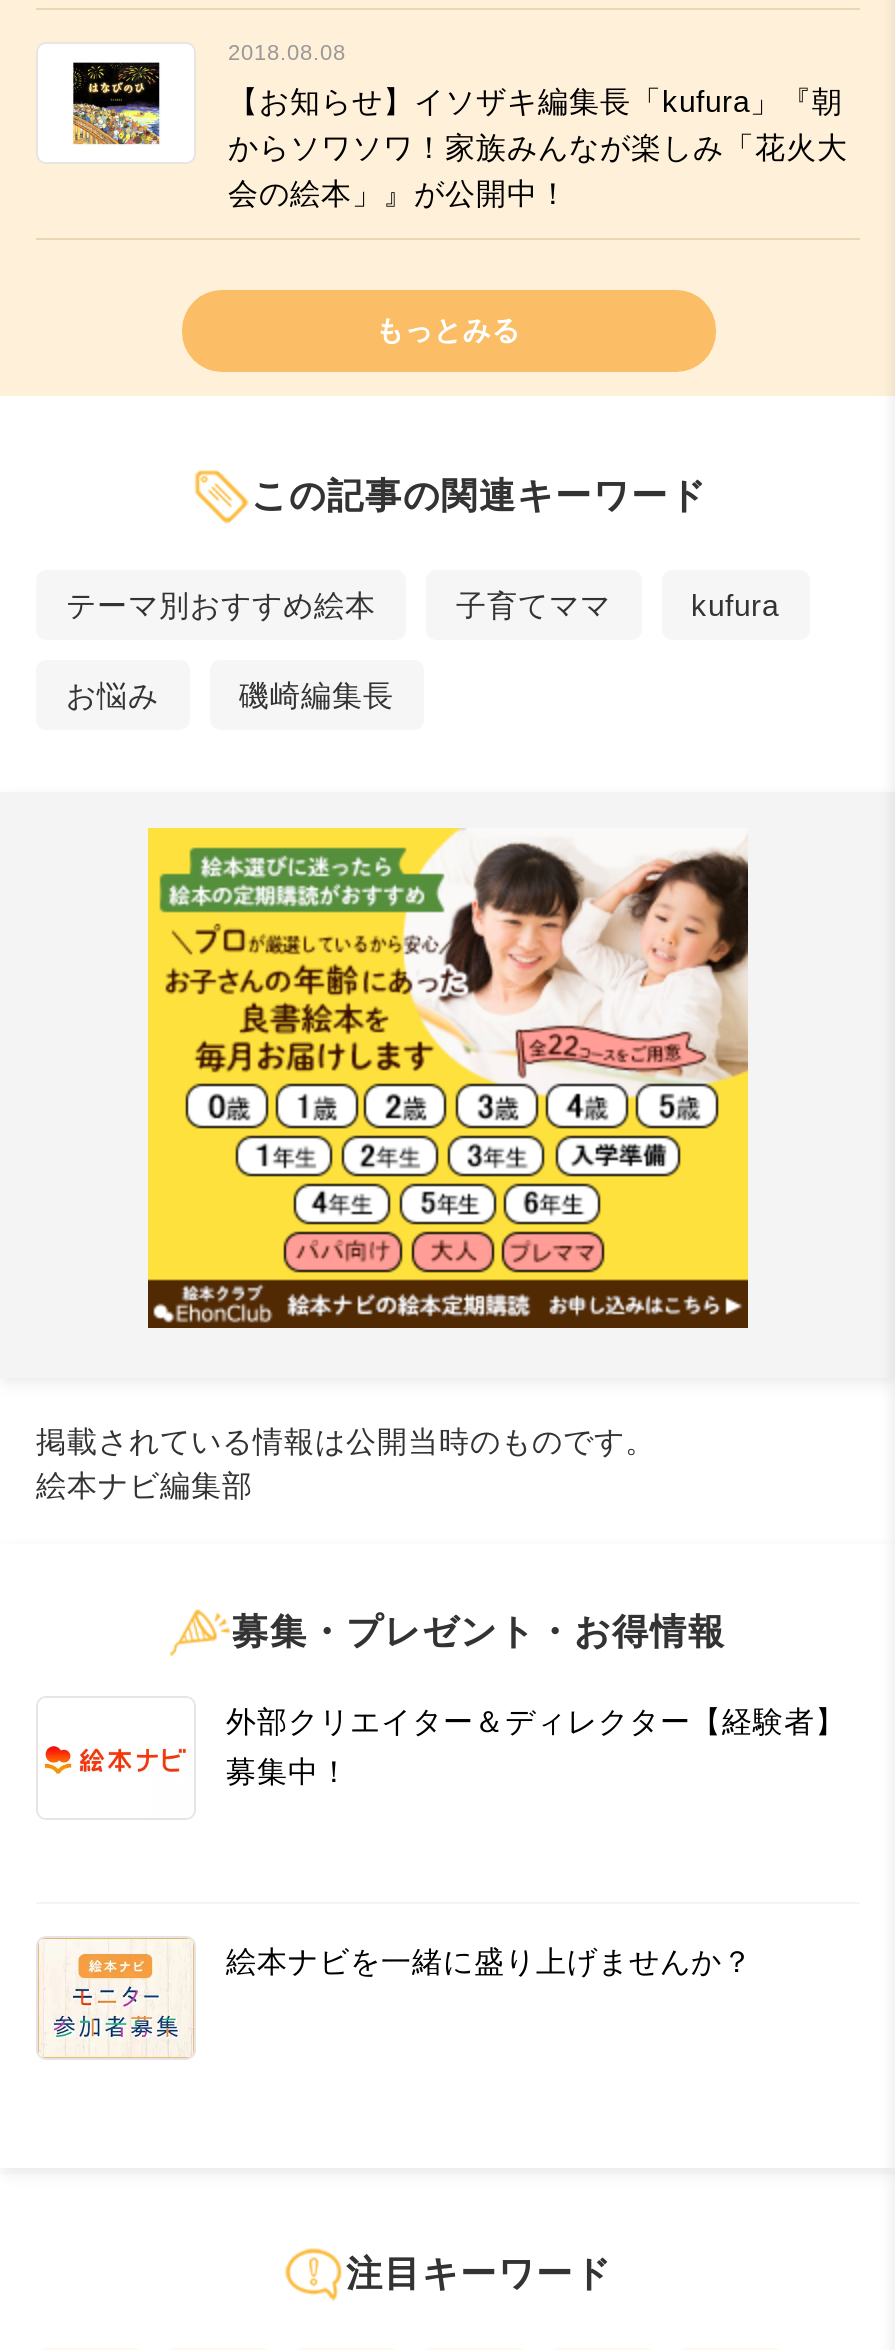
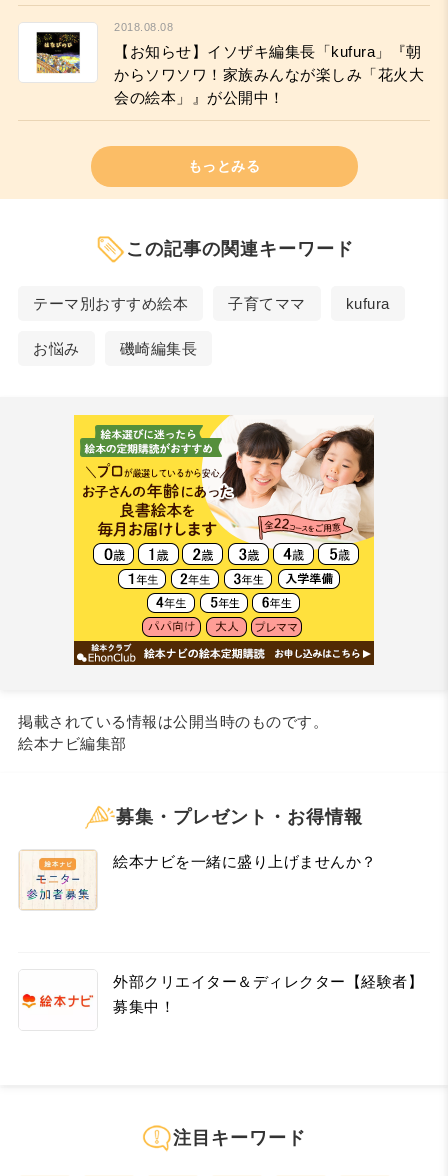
moved [226,1704,846,1788] -> [113,973,423,1015]: 外部クリエイター＆ディレクター【経験者】 | 募集中！
moved [38,1938,753,2058] -> [19,850,376,910]: [image] | 絵本ナビを一緒に盛り上げませんか？

